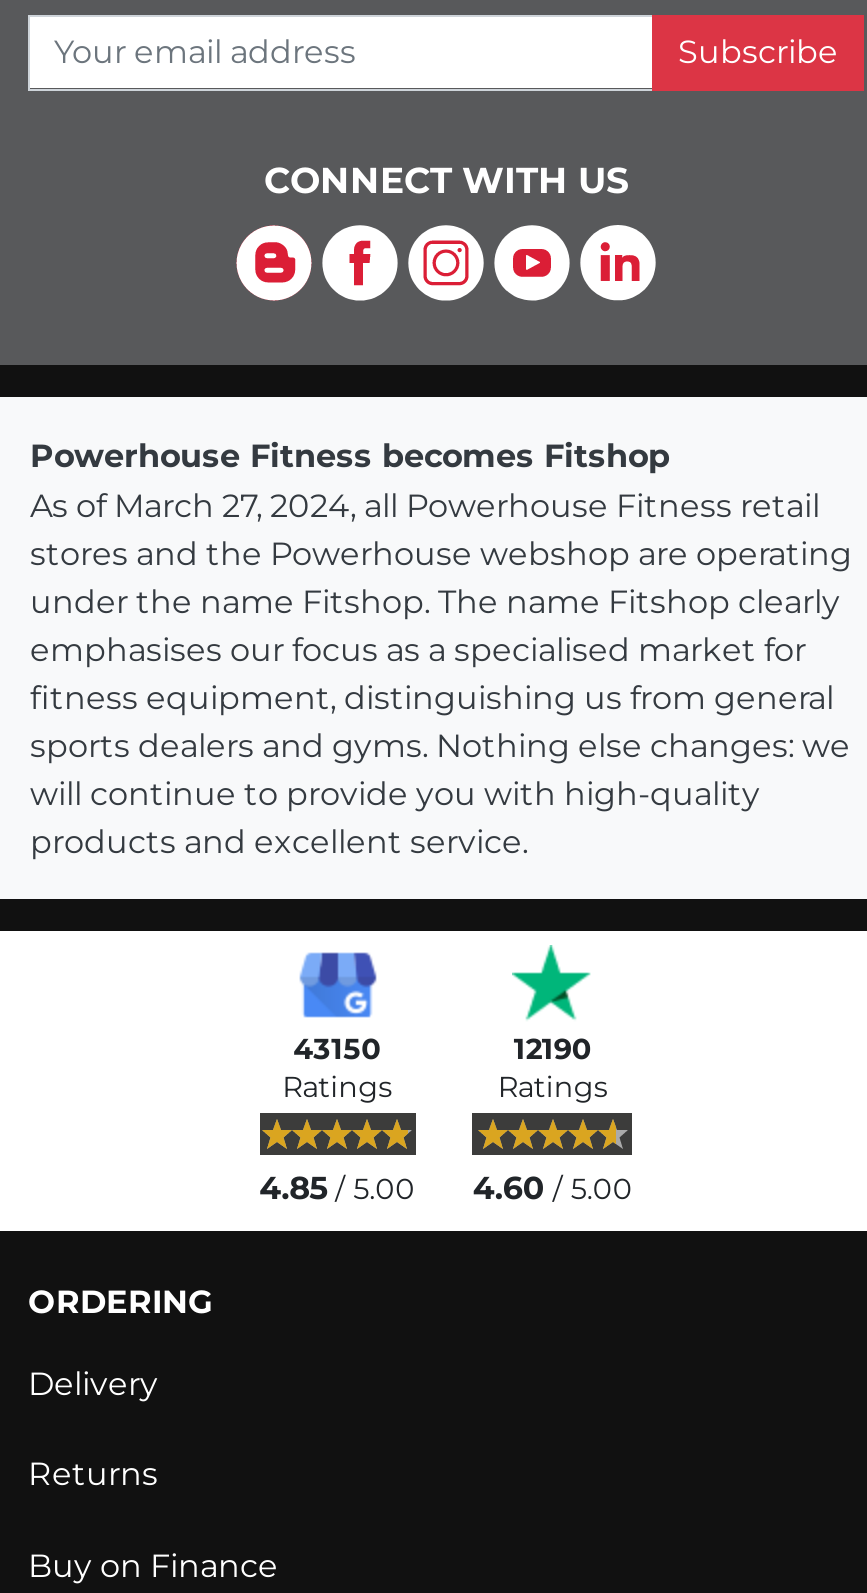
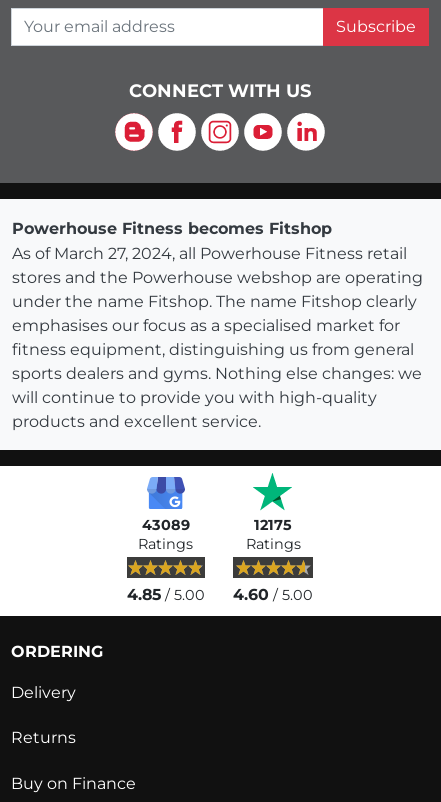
[293,1031,381,1067] 43150 -> [142,516,190,534] 43089
[514,1031,592,1067] 12190 -> [254,516,292,534] 12175

